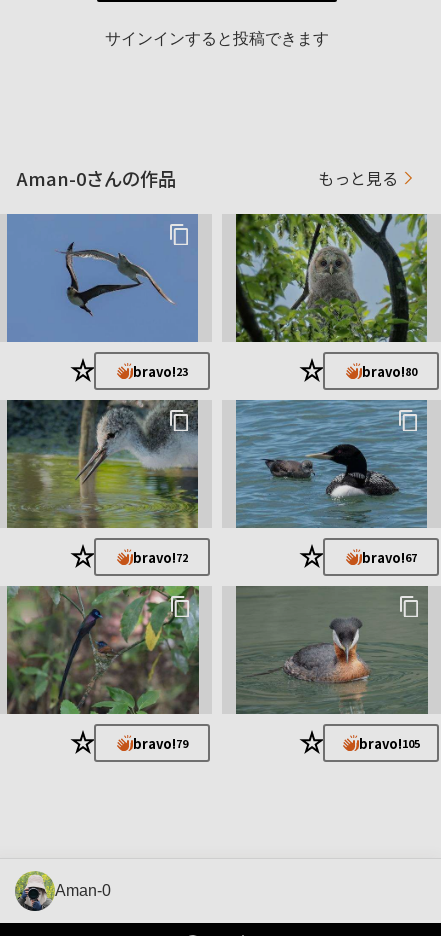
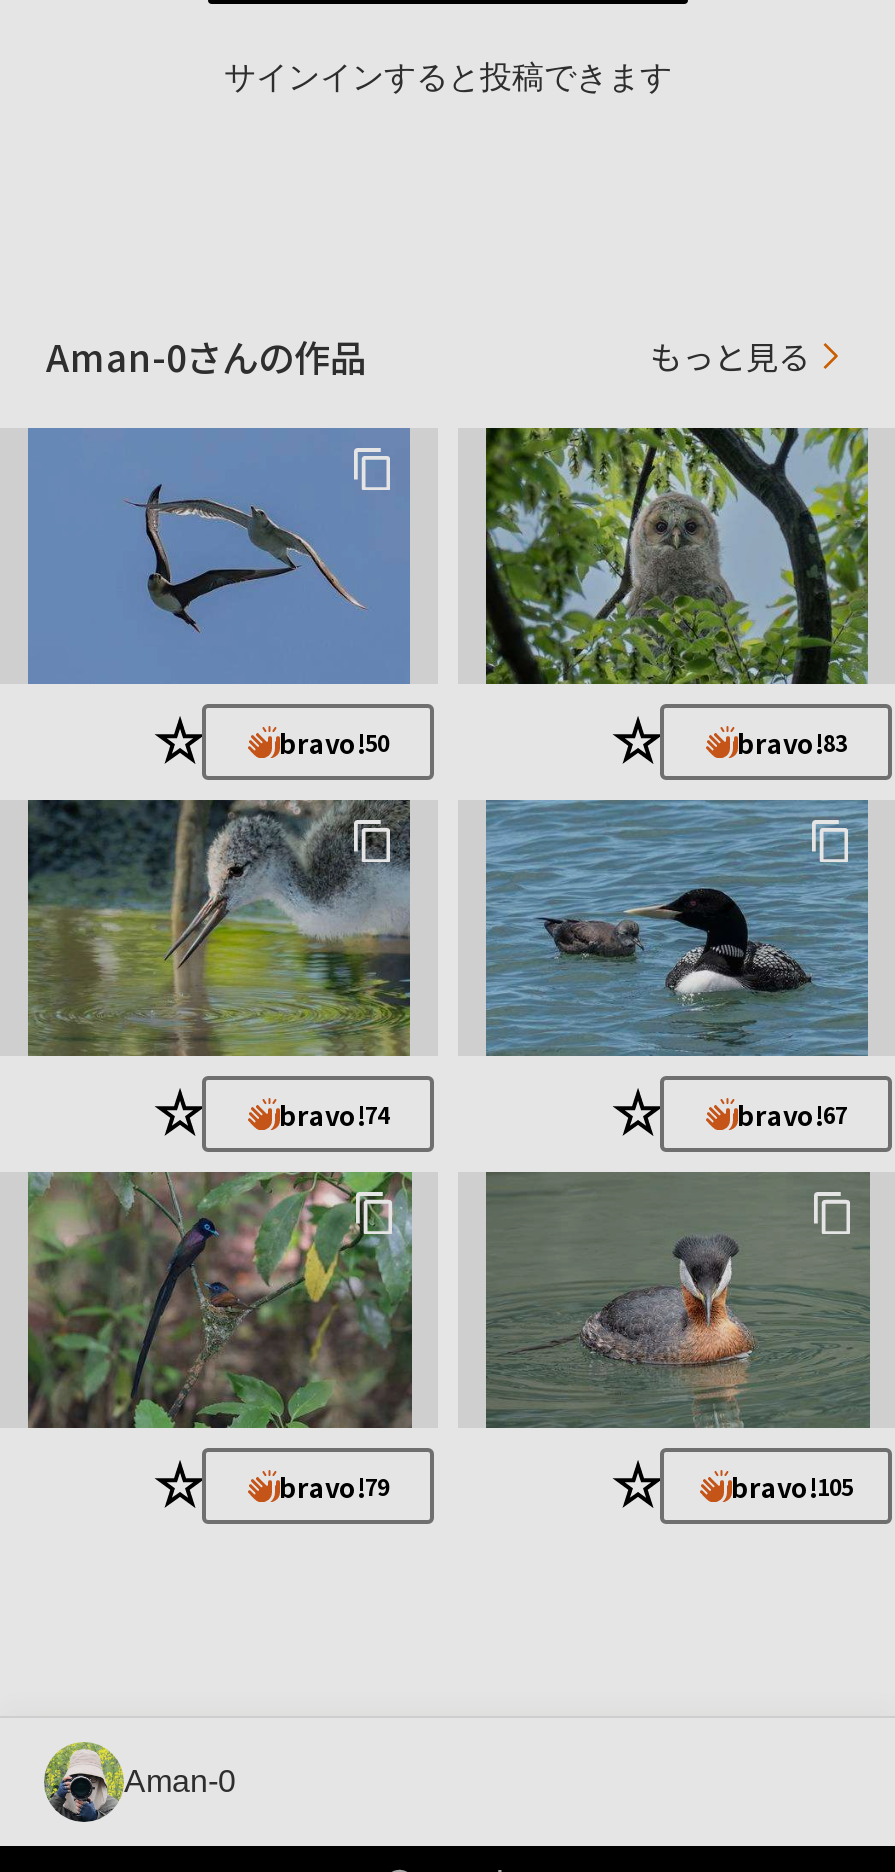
[132,362,187,381] bravo!23 -> [279,724,389,762] bravo!50
[361,362,416,381] bravo!80 -> [737,724,847,762] bravo!83
[132,548,187,567] bravo!72 -> [279,1096,389,1134] bravo!74

